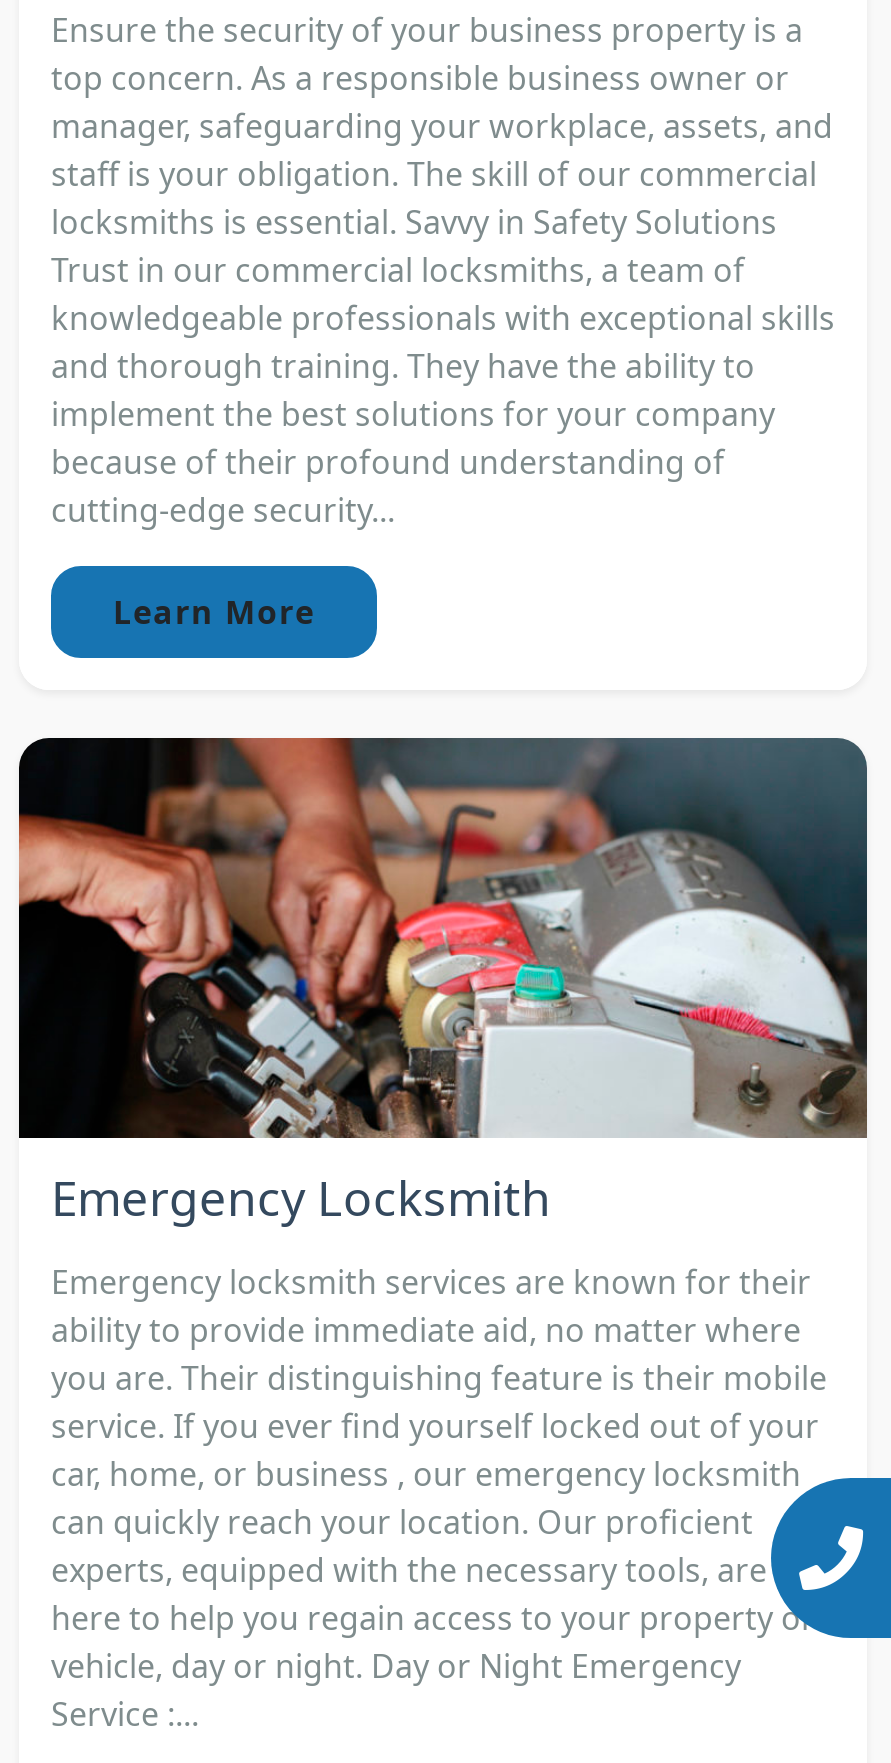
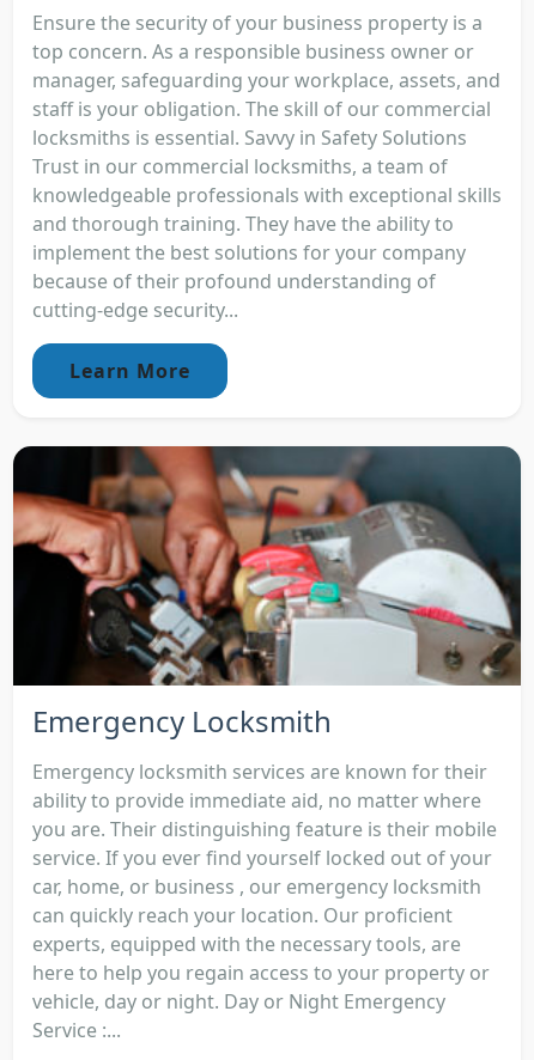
[771,1476,885,1640] [image] -> none

